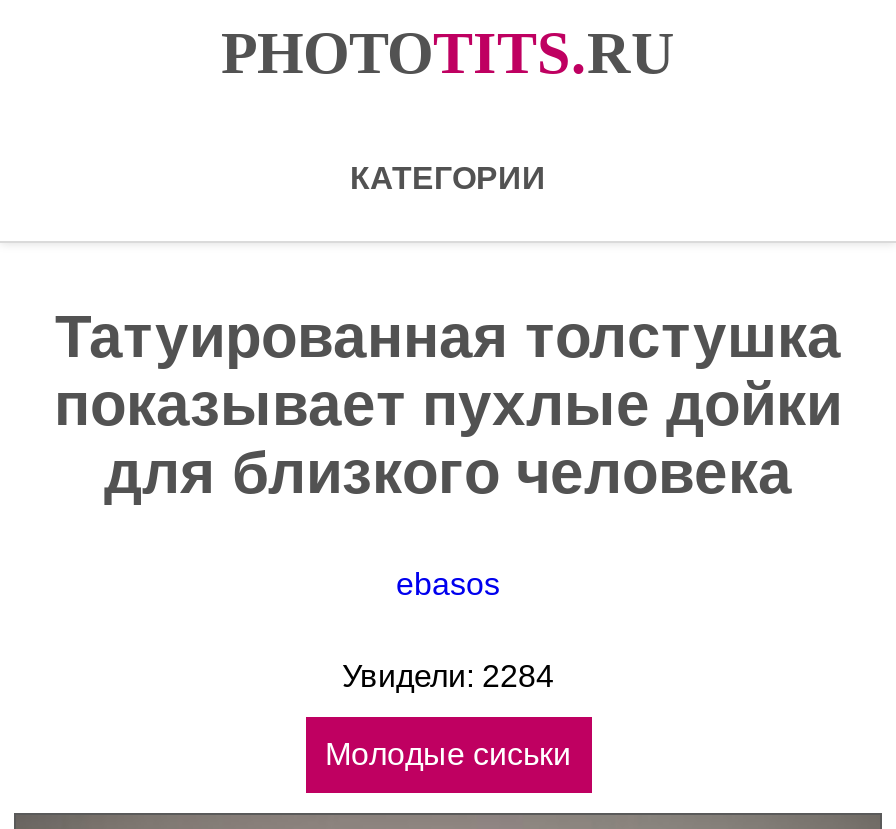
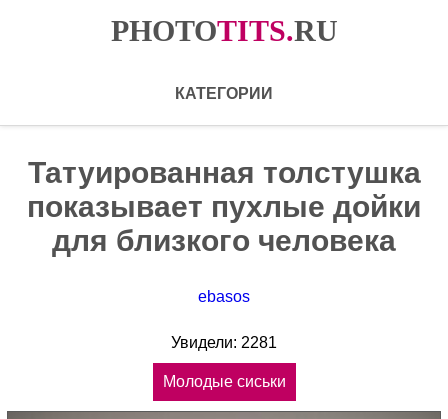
[342,659,554,693] Увидели: 2284 -> [171,334,277,351] Увидели: 2281

